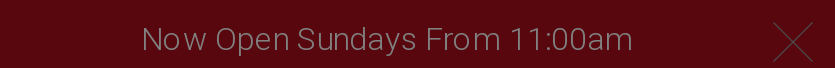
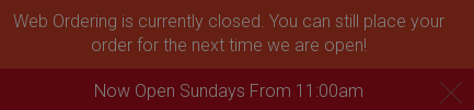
none -> [13,11,444,56] Web Ordering is currently closed. You can still place your | order for the next time we are open!

